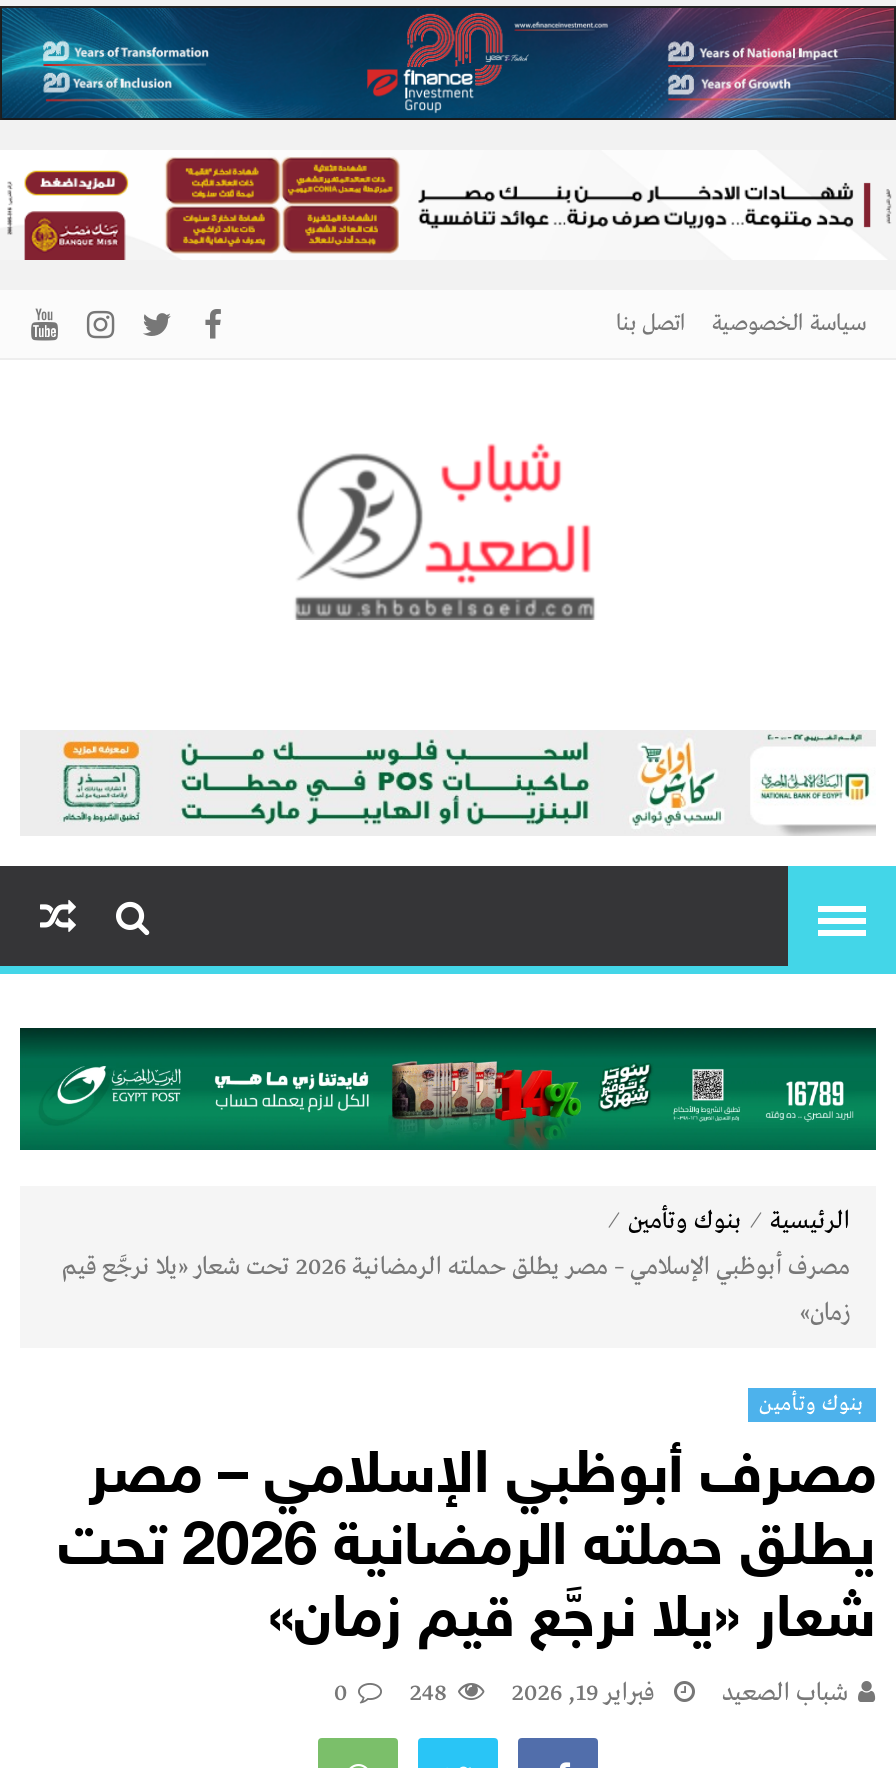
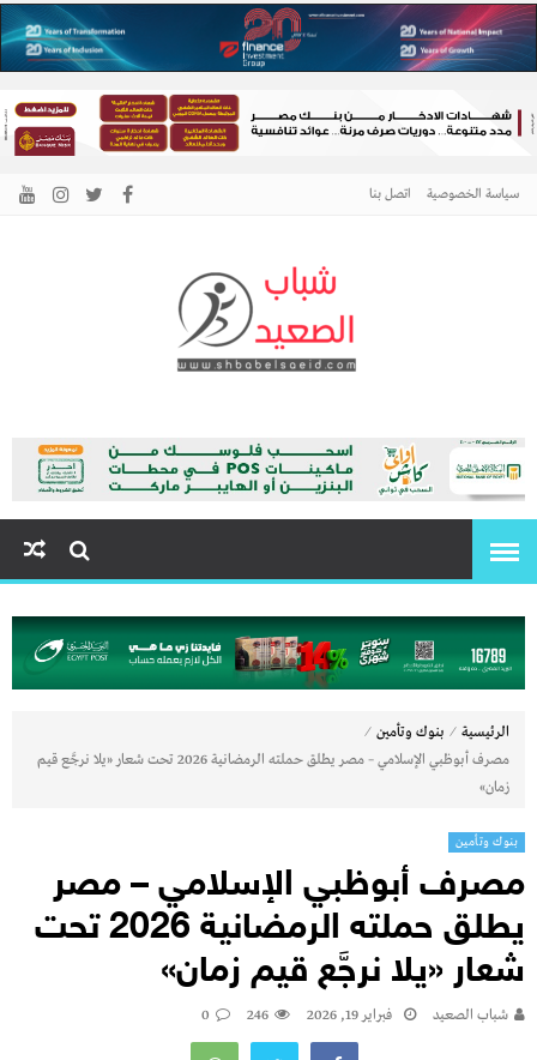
[334,1679,448,1711] 0 248 -> [201,1007,268,1026] 0 246

